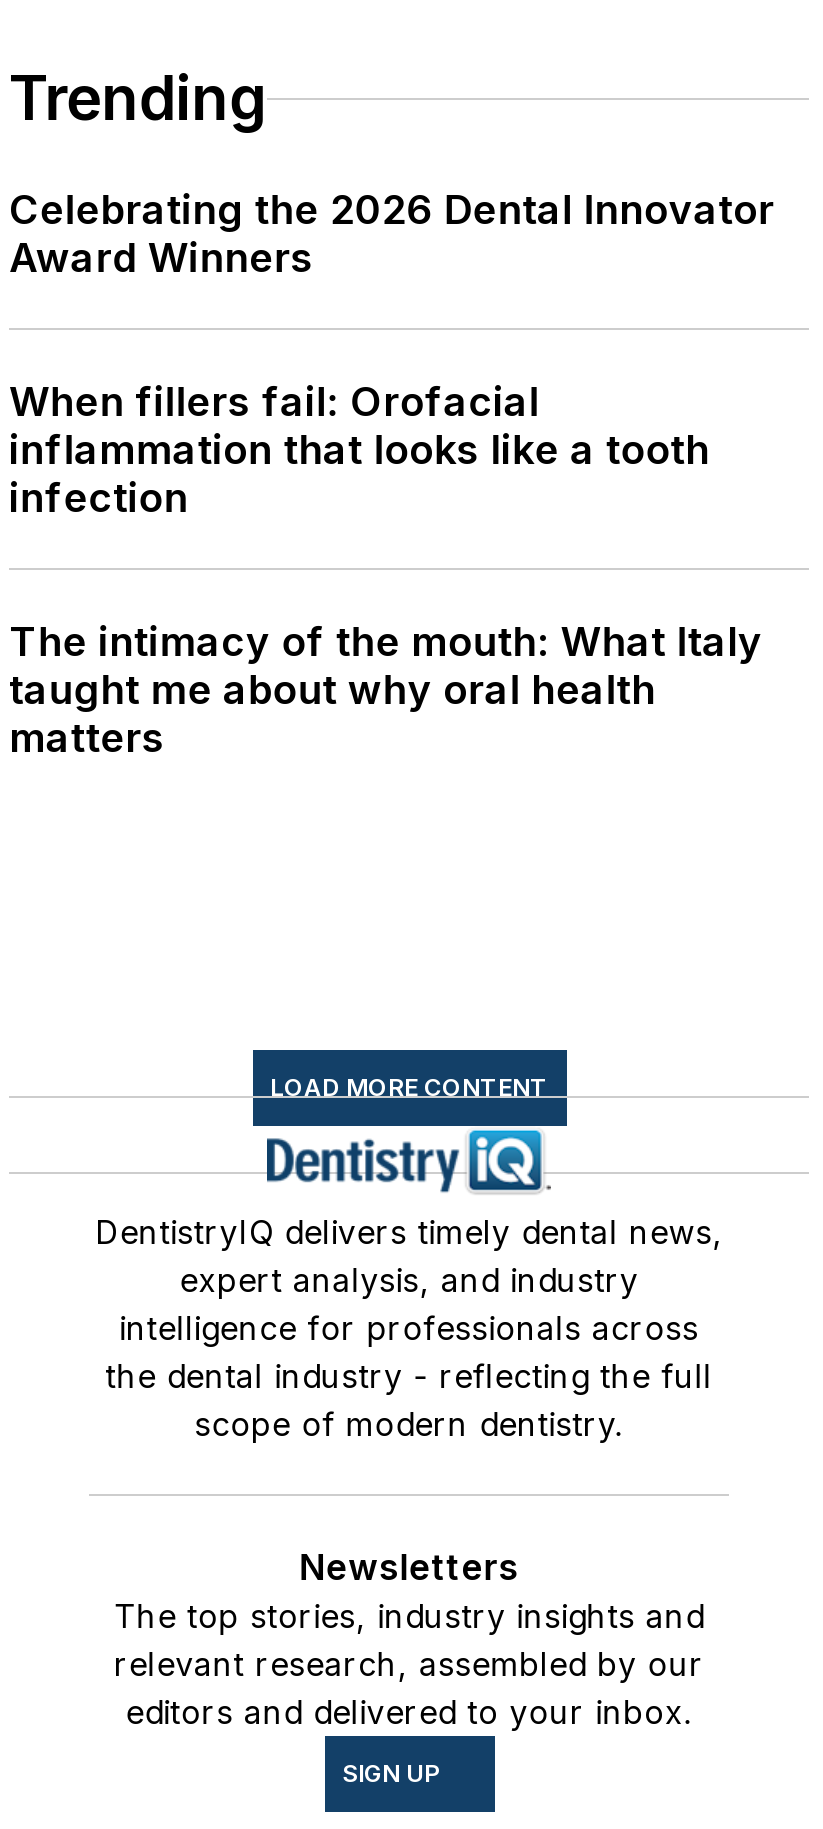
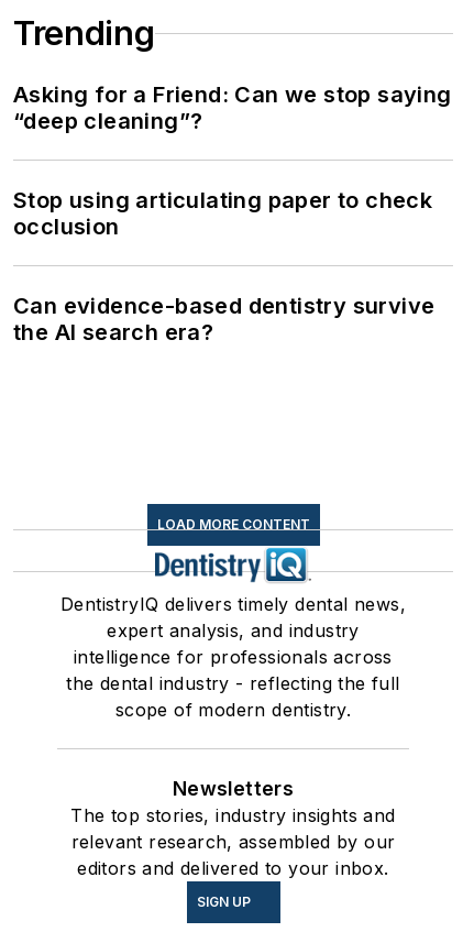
[9,186,775,282] Celebrating the 2026 Dental Innovator | Award Winners -> [13,81,452,134] Asking for a Friend: Can we stop saying | “deep cleaning”?
[9,378,710,522] When fillers fail: Orofacial | inflammation that looks like a tooth | infection -> [13,187,432,240] Stop using articulating paper to check | occlusion
[9,618,763,762] The intimacy of the mouth: What Italy | taught me about why oral health | matters -> [13,293,435,346] Can evidence-based dentistry survive | the AI search era?

